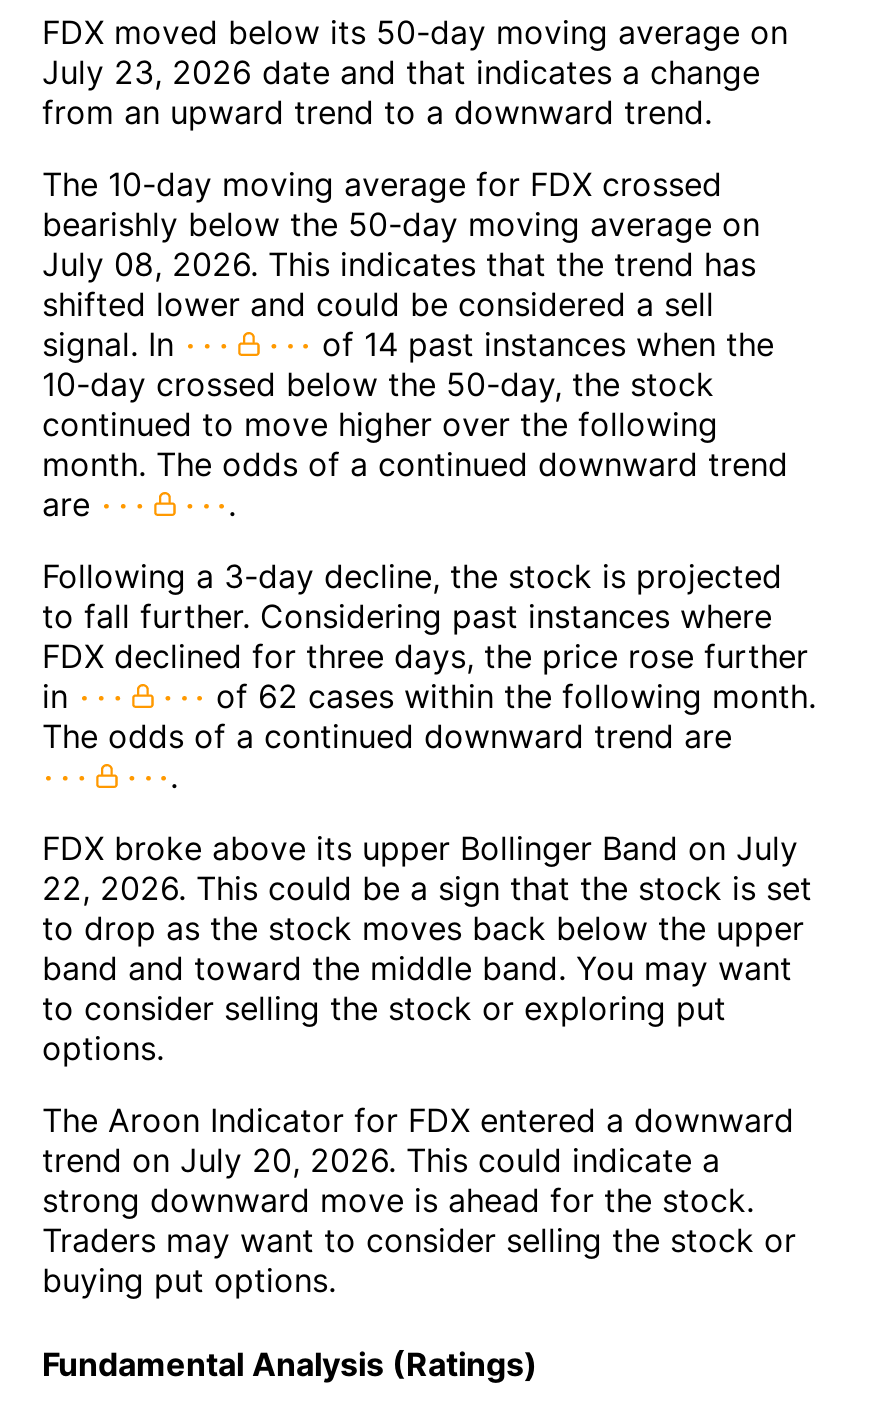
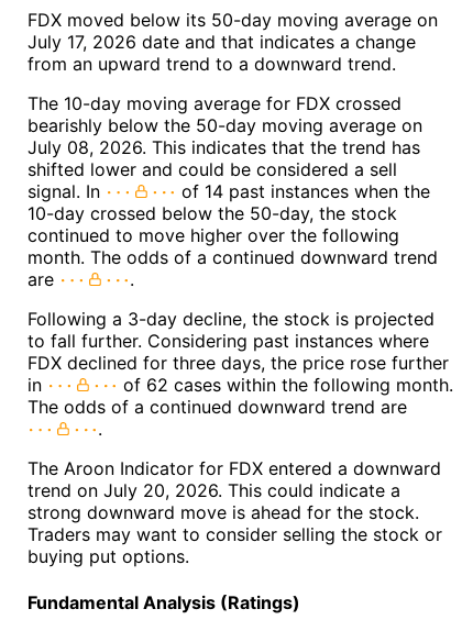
[42,53,760,93] July 23, 2026 date and that indicates a change -> [28,31,416,53] July 17, 2026 date and that indicates a change
[42,829,812,1069] FDX broke above its upper Bollinger Band on July | 22, 2026. This could be a sign that the stock is set | to drop as the stock moves back below the upper | band and toward the middle band. You may want | to consider selling the stock or exploring put | options. -> none

